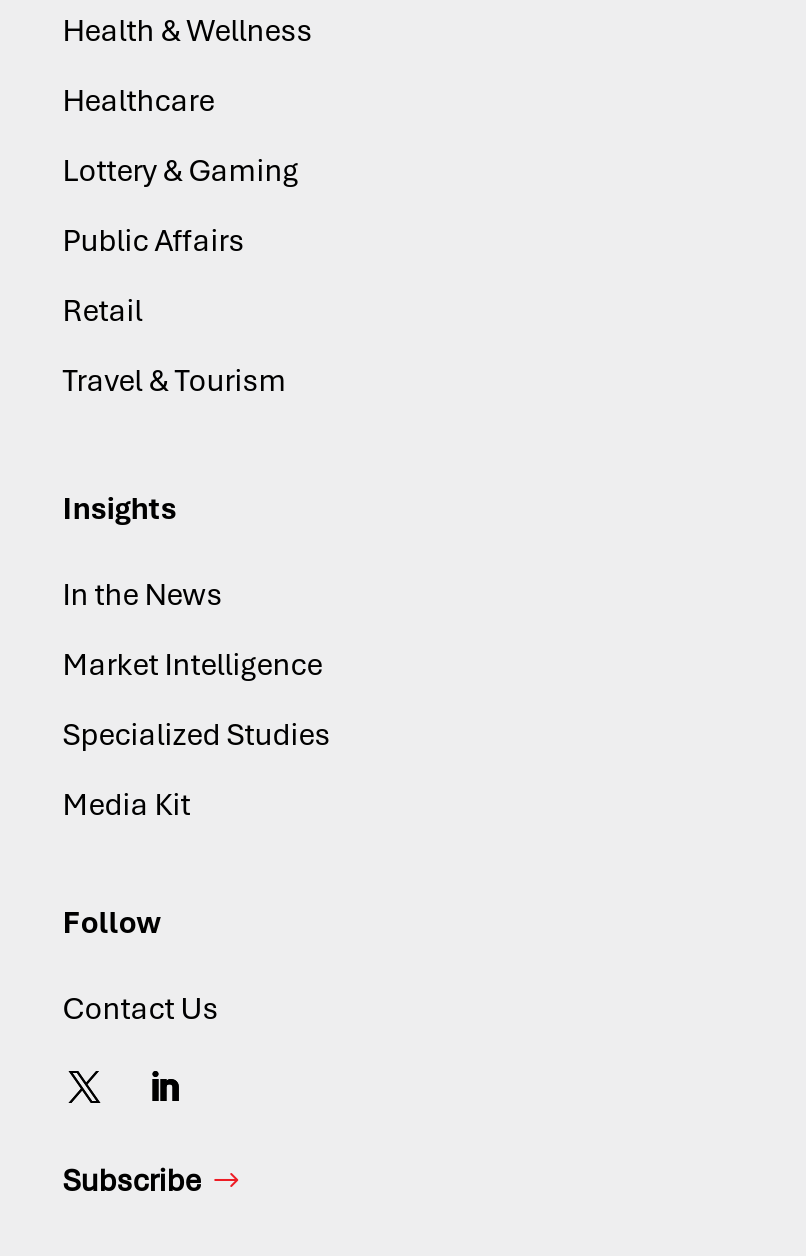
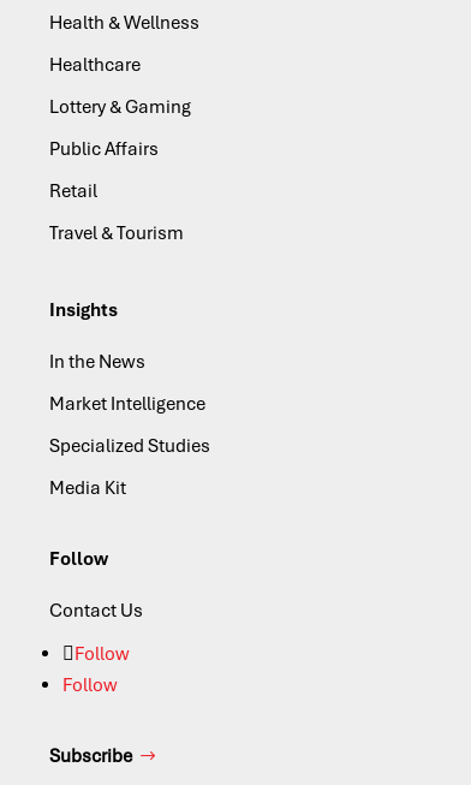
none -> [62,642,130,698] Follow | Follow

